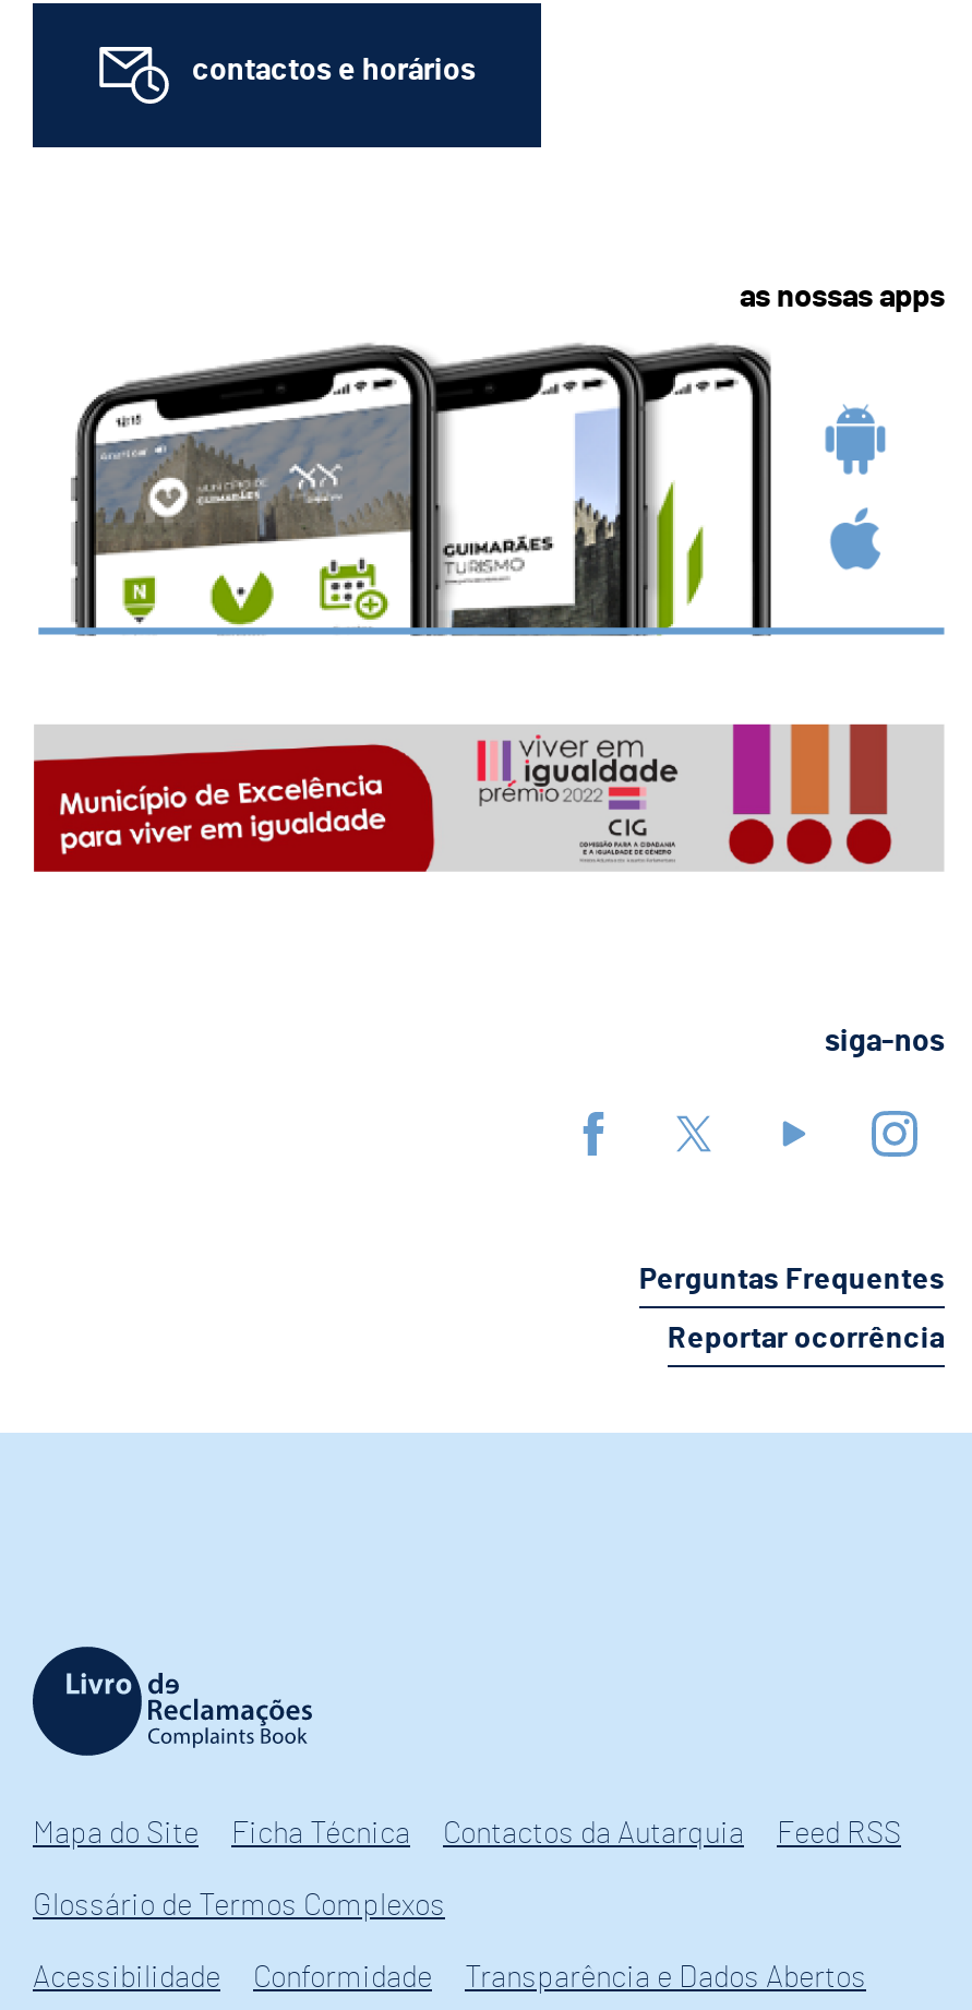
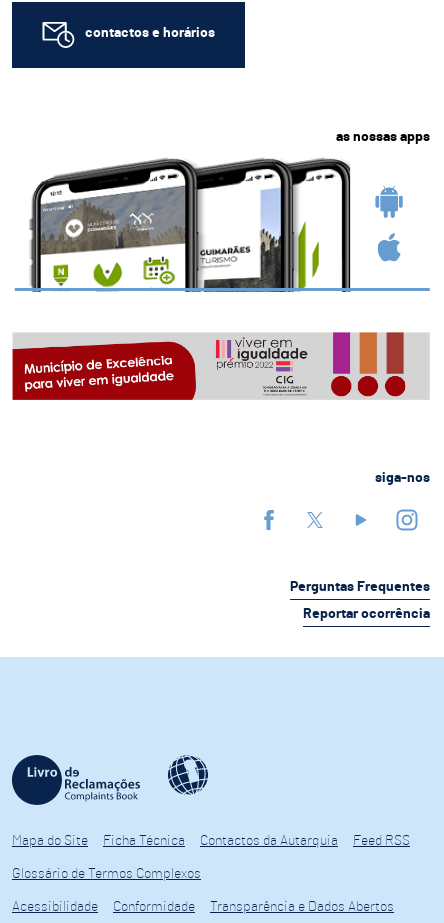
none -> [167,755,209,795] [image]

